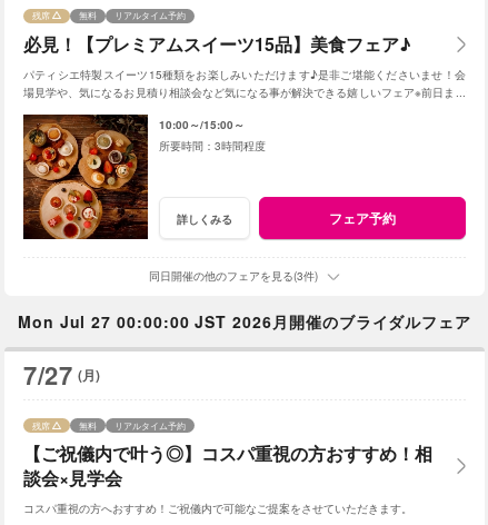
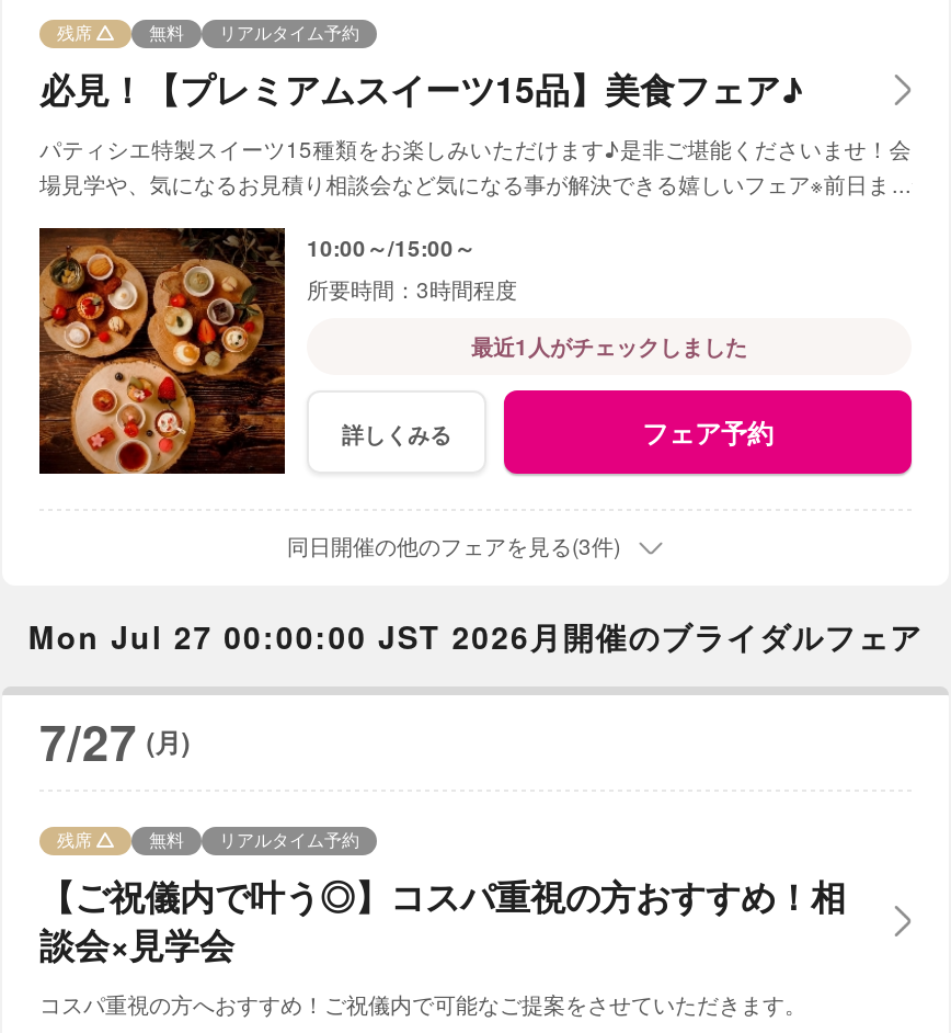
none -> [471,330,747,361] 最近1人がチェックしました

